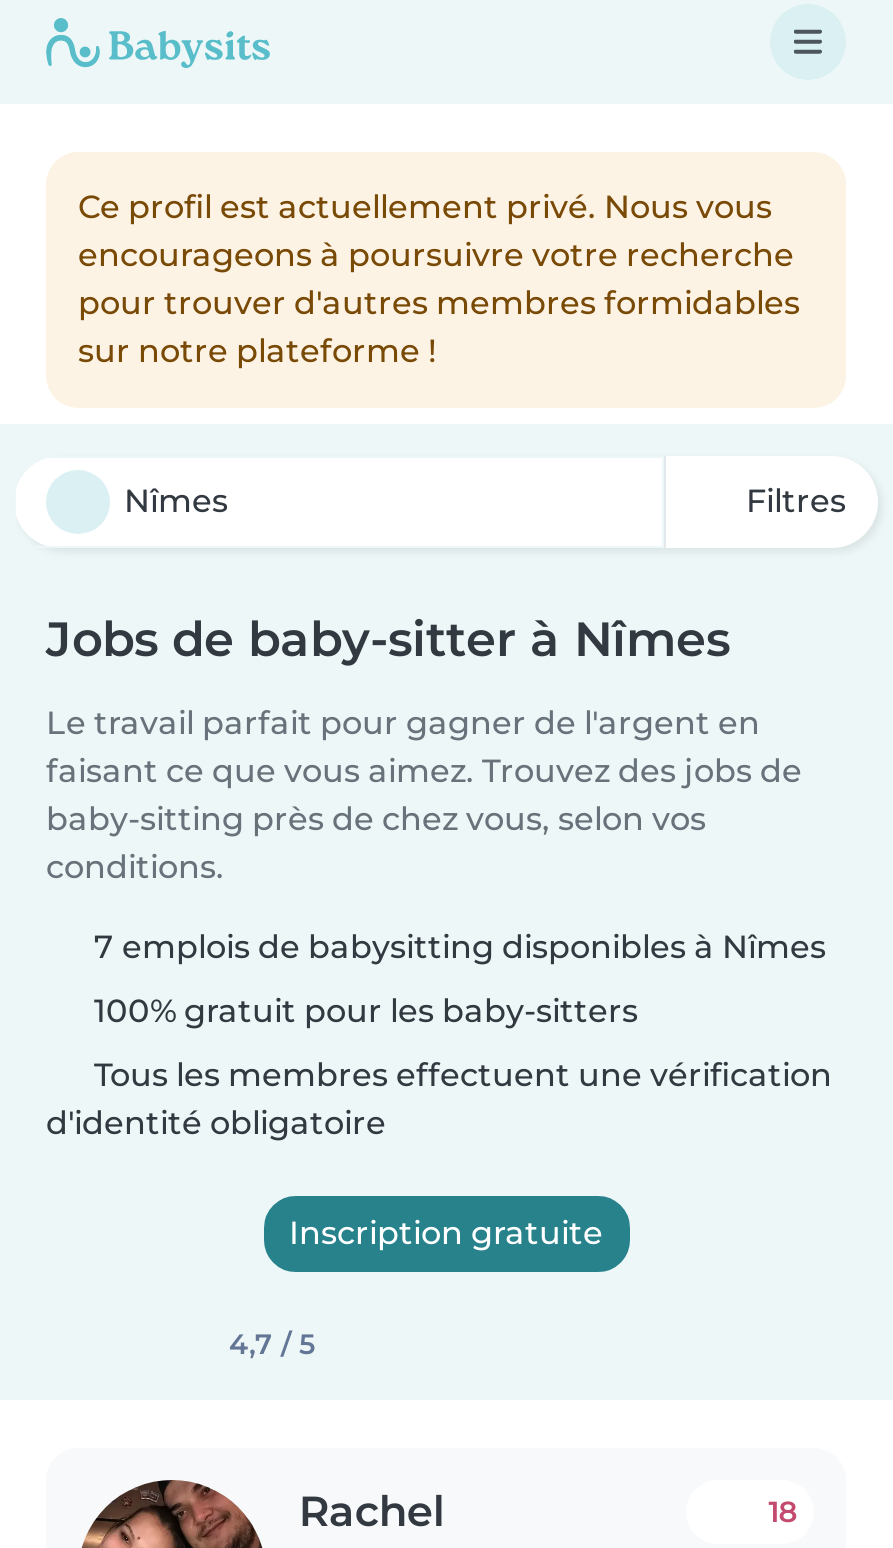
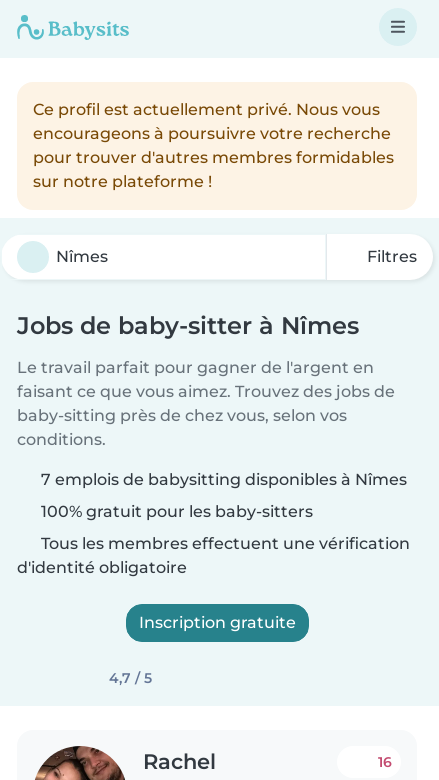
[768,1494,796,1530] 18 -> [378,753,392,771] 16

